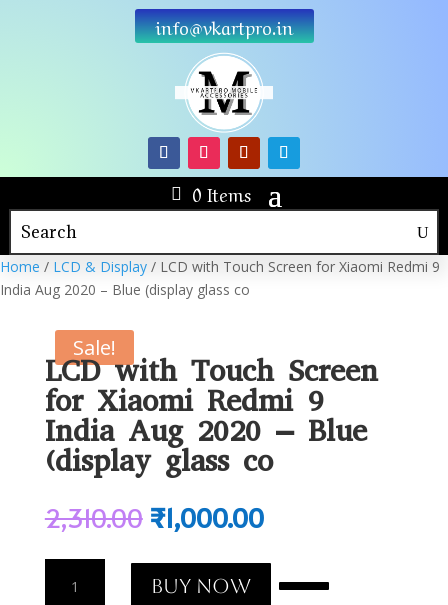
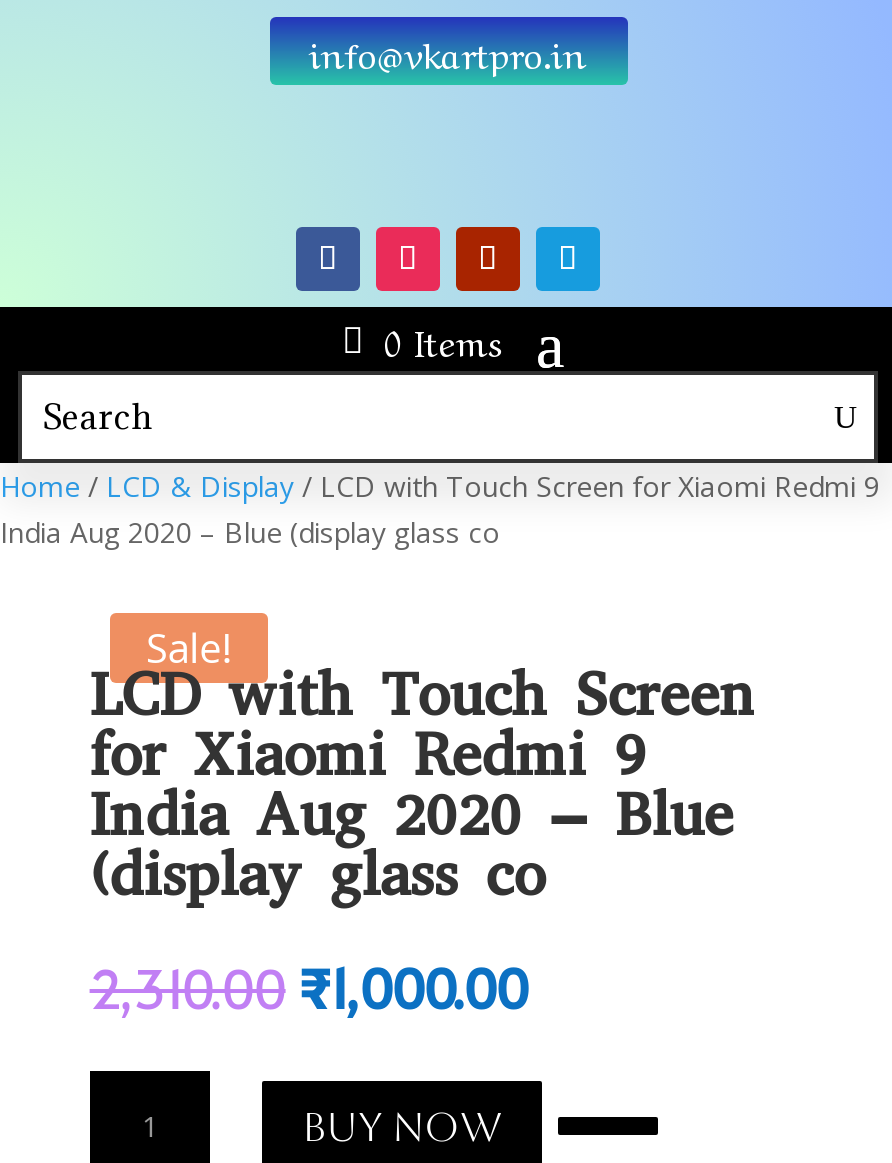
[175,53,273,132] [image] -> none

